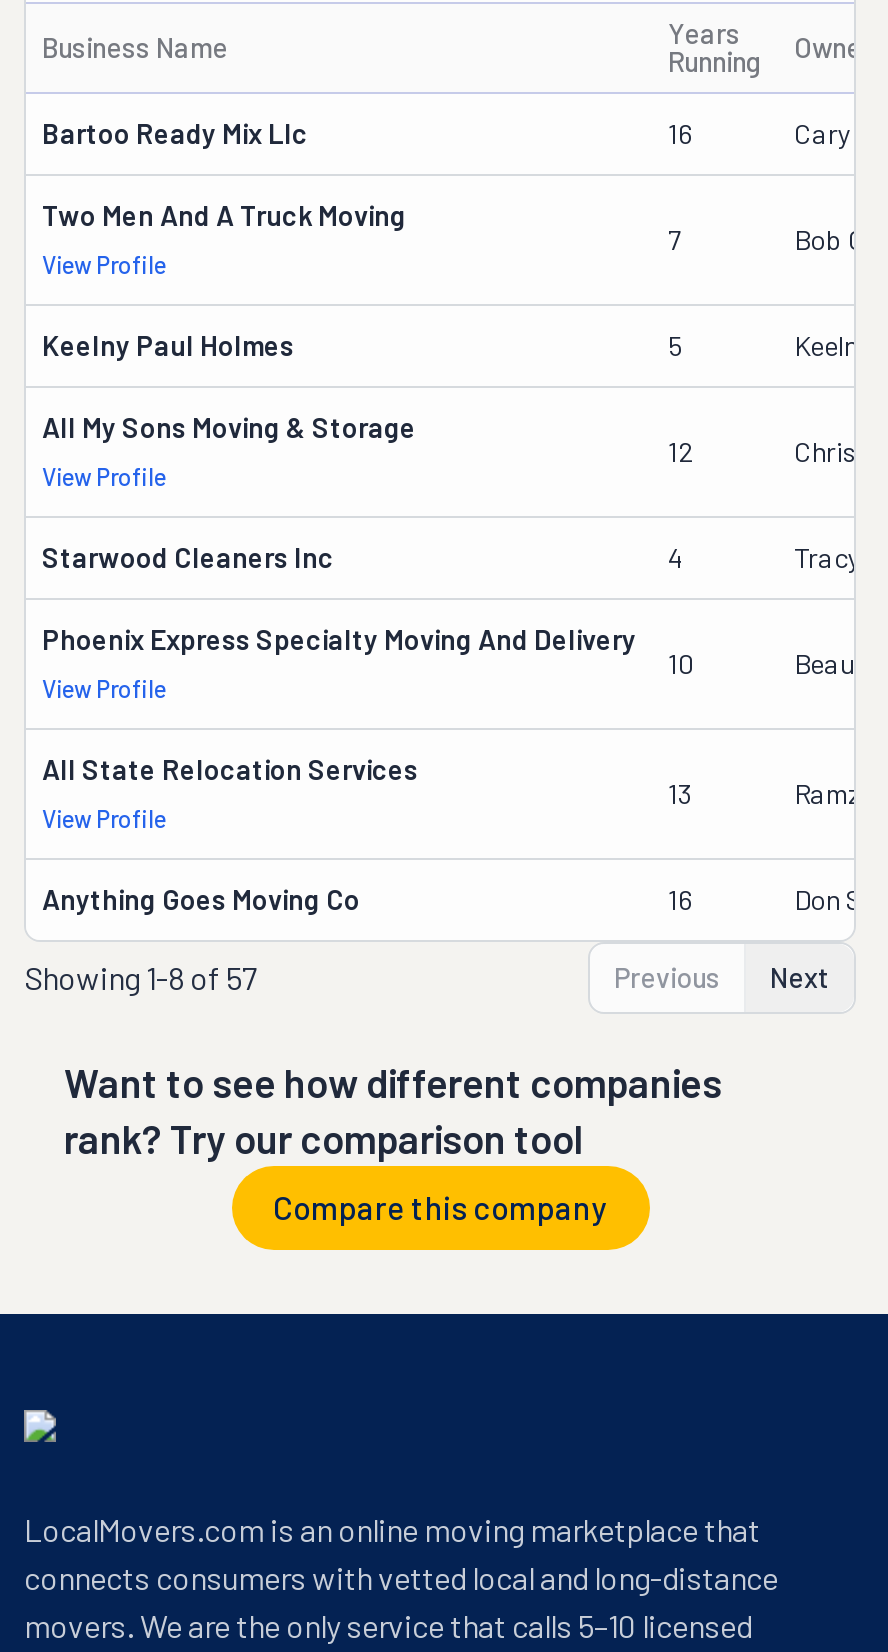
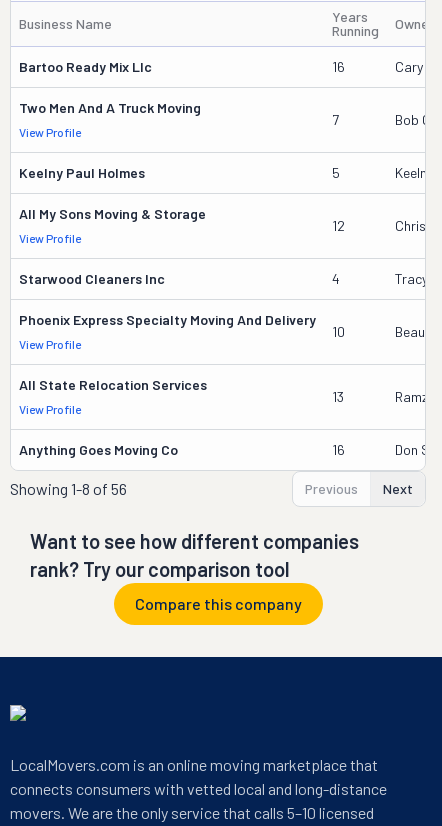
[24,958,258,996] Showing 1-8 of 57 -> [10,479,127,498] Showing 1-8 of 56

